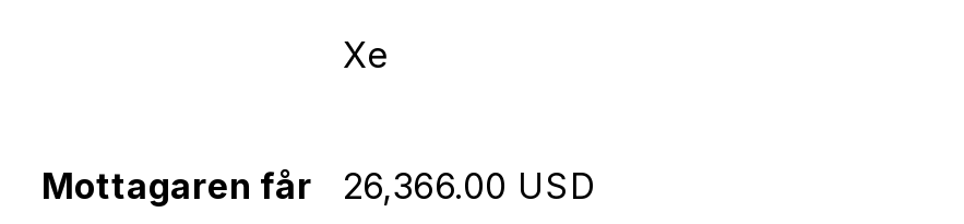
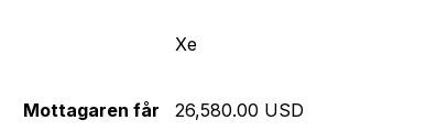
[41,165,596,208] Mottagaren får 26,366.00 USD -> [23,99,304,121] Mottagaren får 26,580.00 USD

